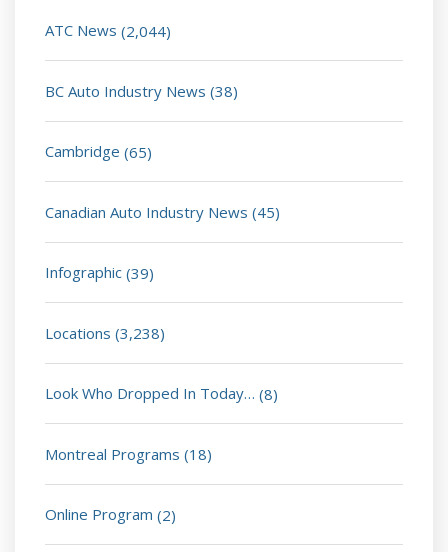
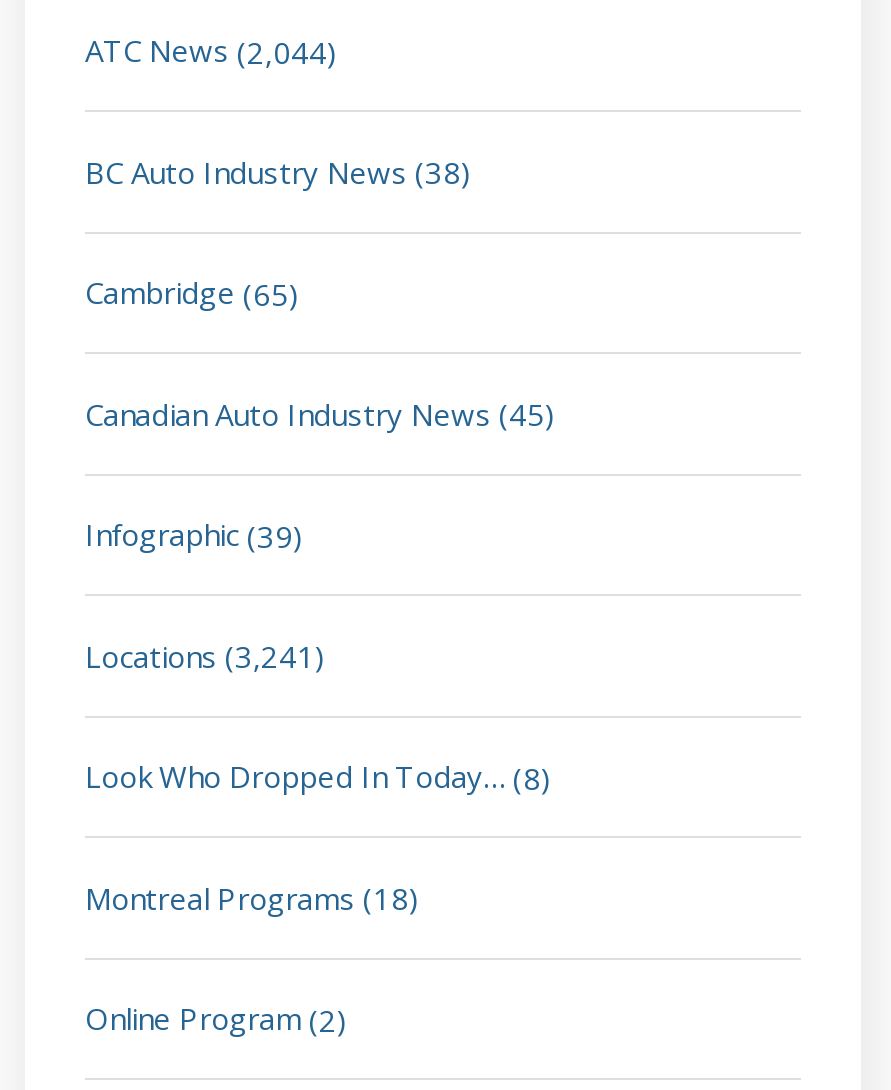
[45,323,165,343] Locations (3,238) -> [85,636,325,676] Locations (3,241)

